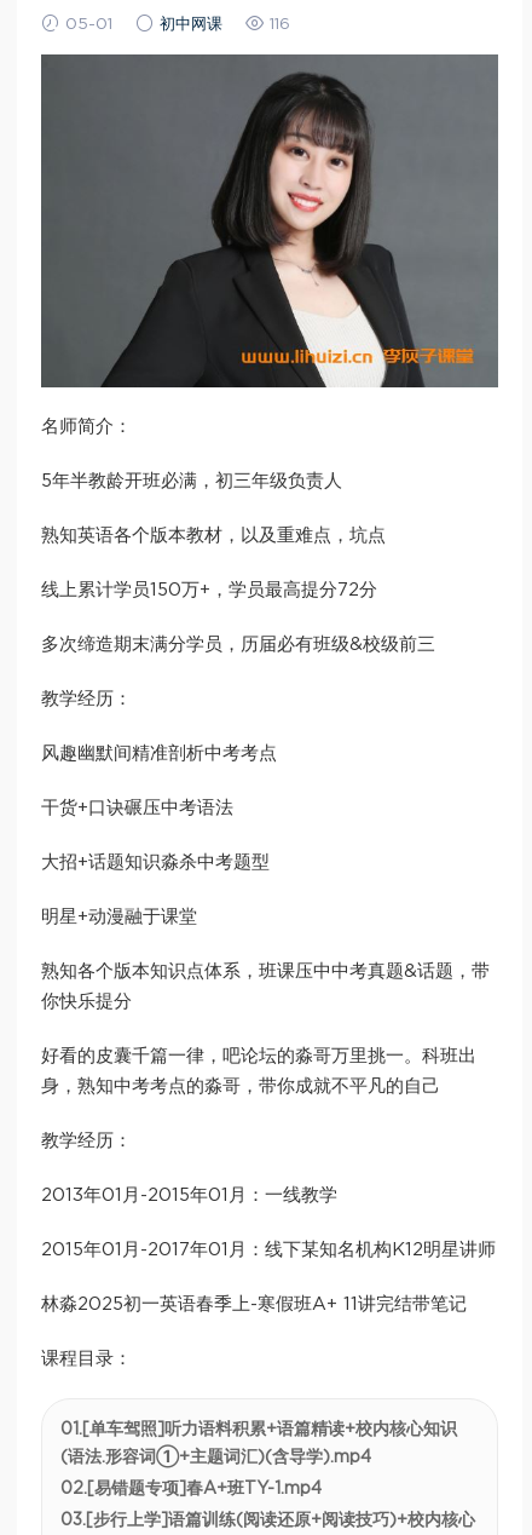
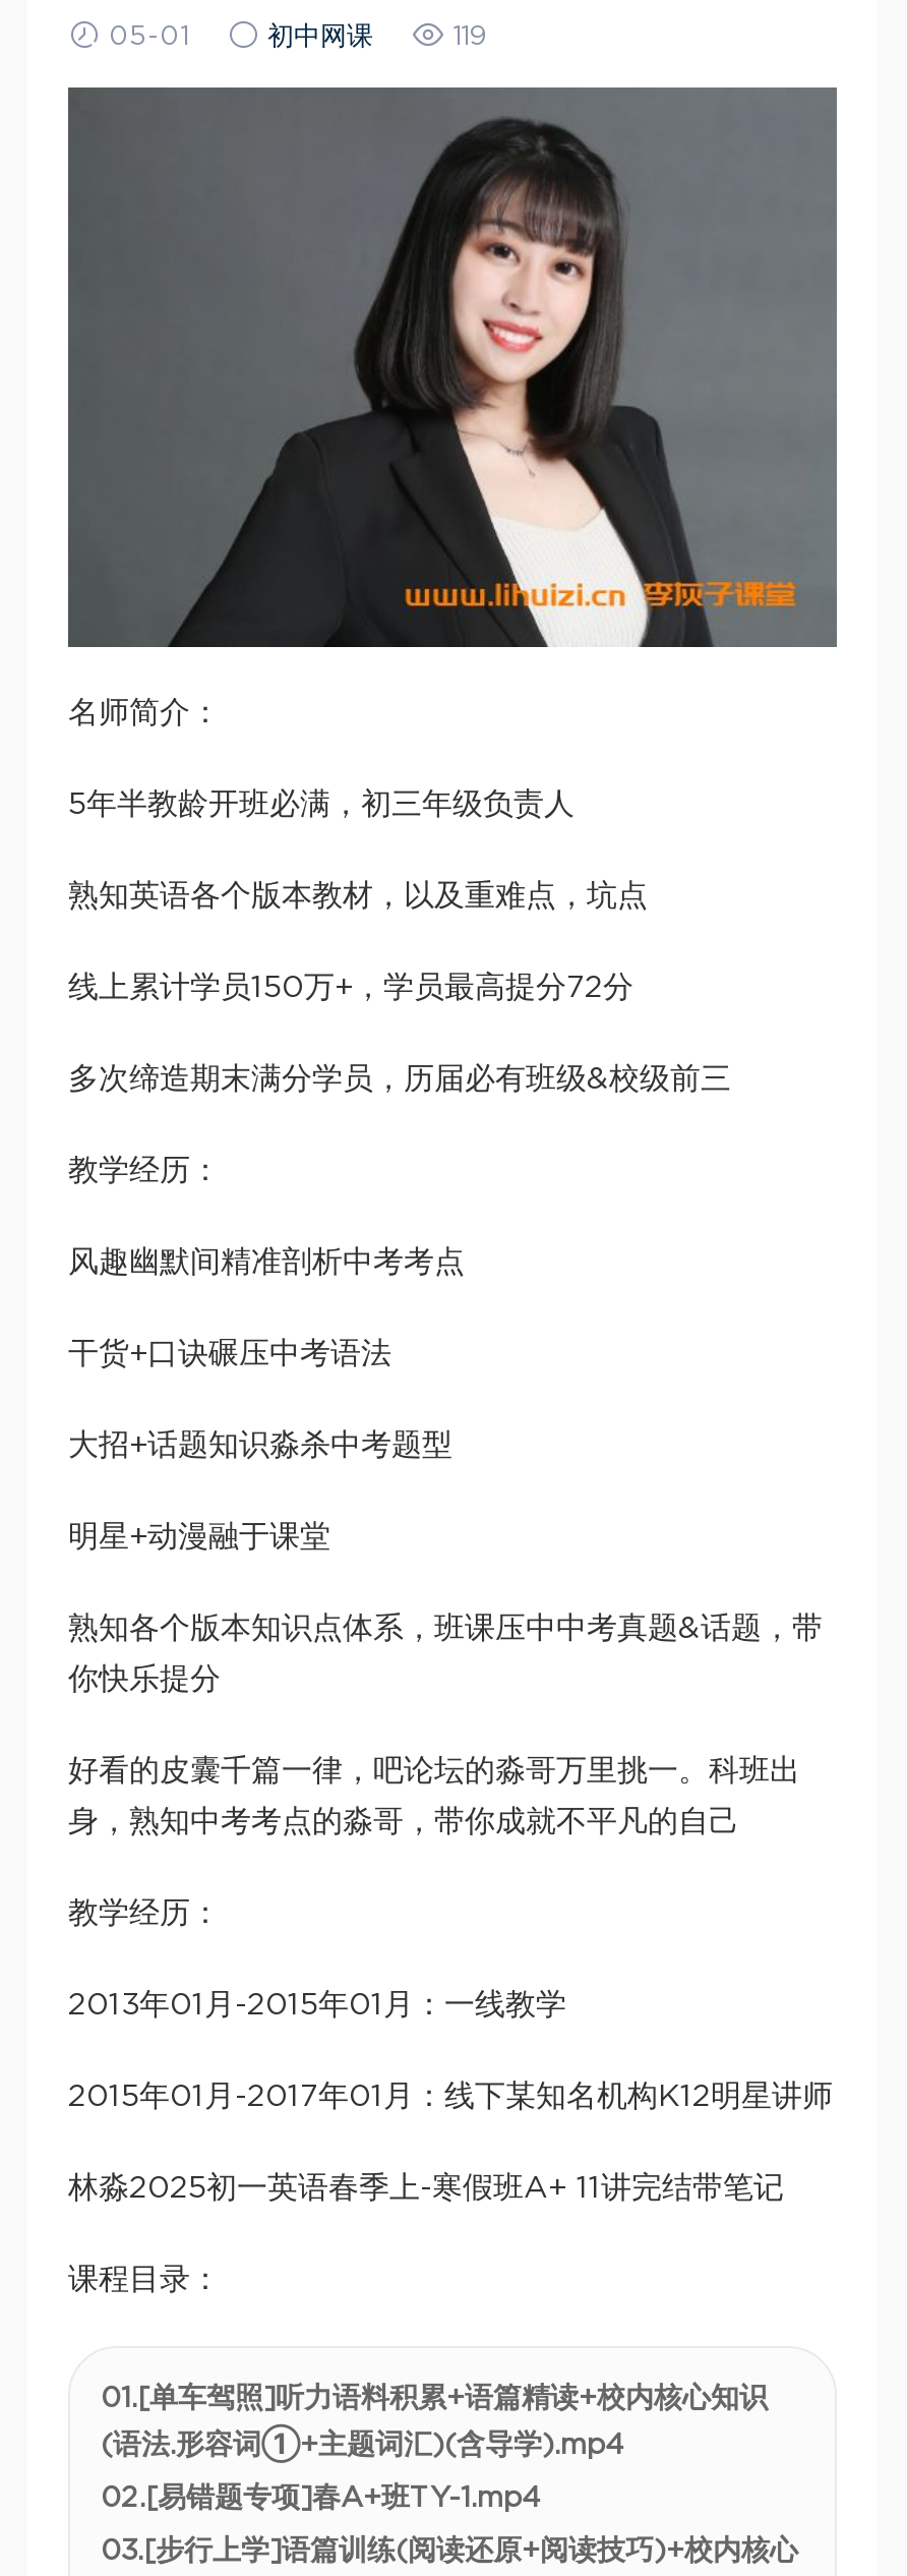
[265,17,290,33] 116 -> [444,24,487,51] 119

